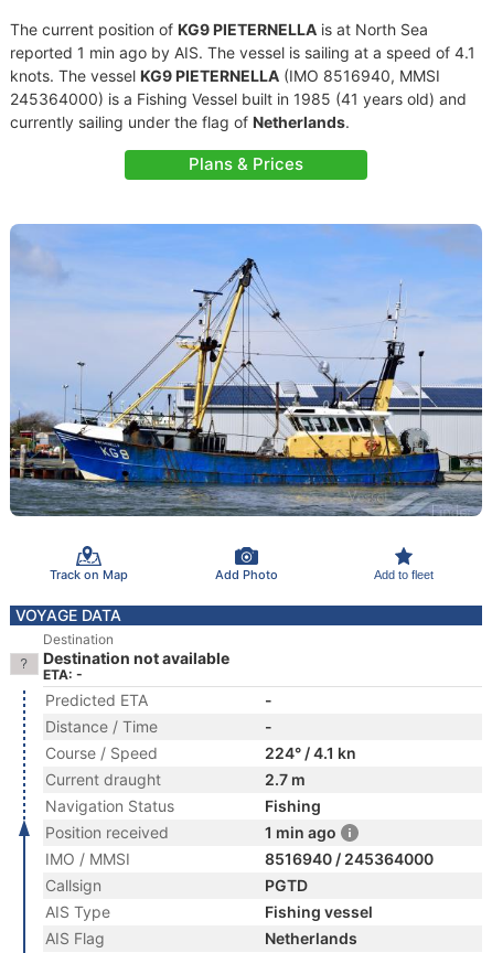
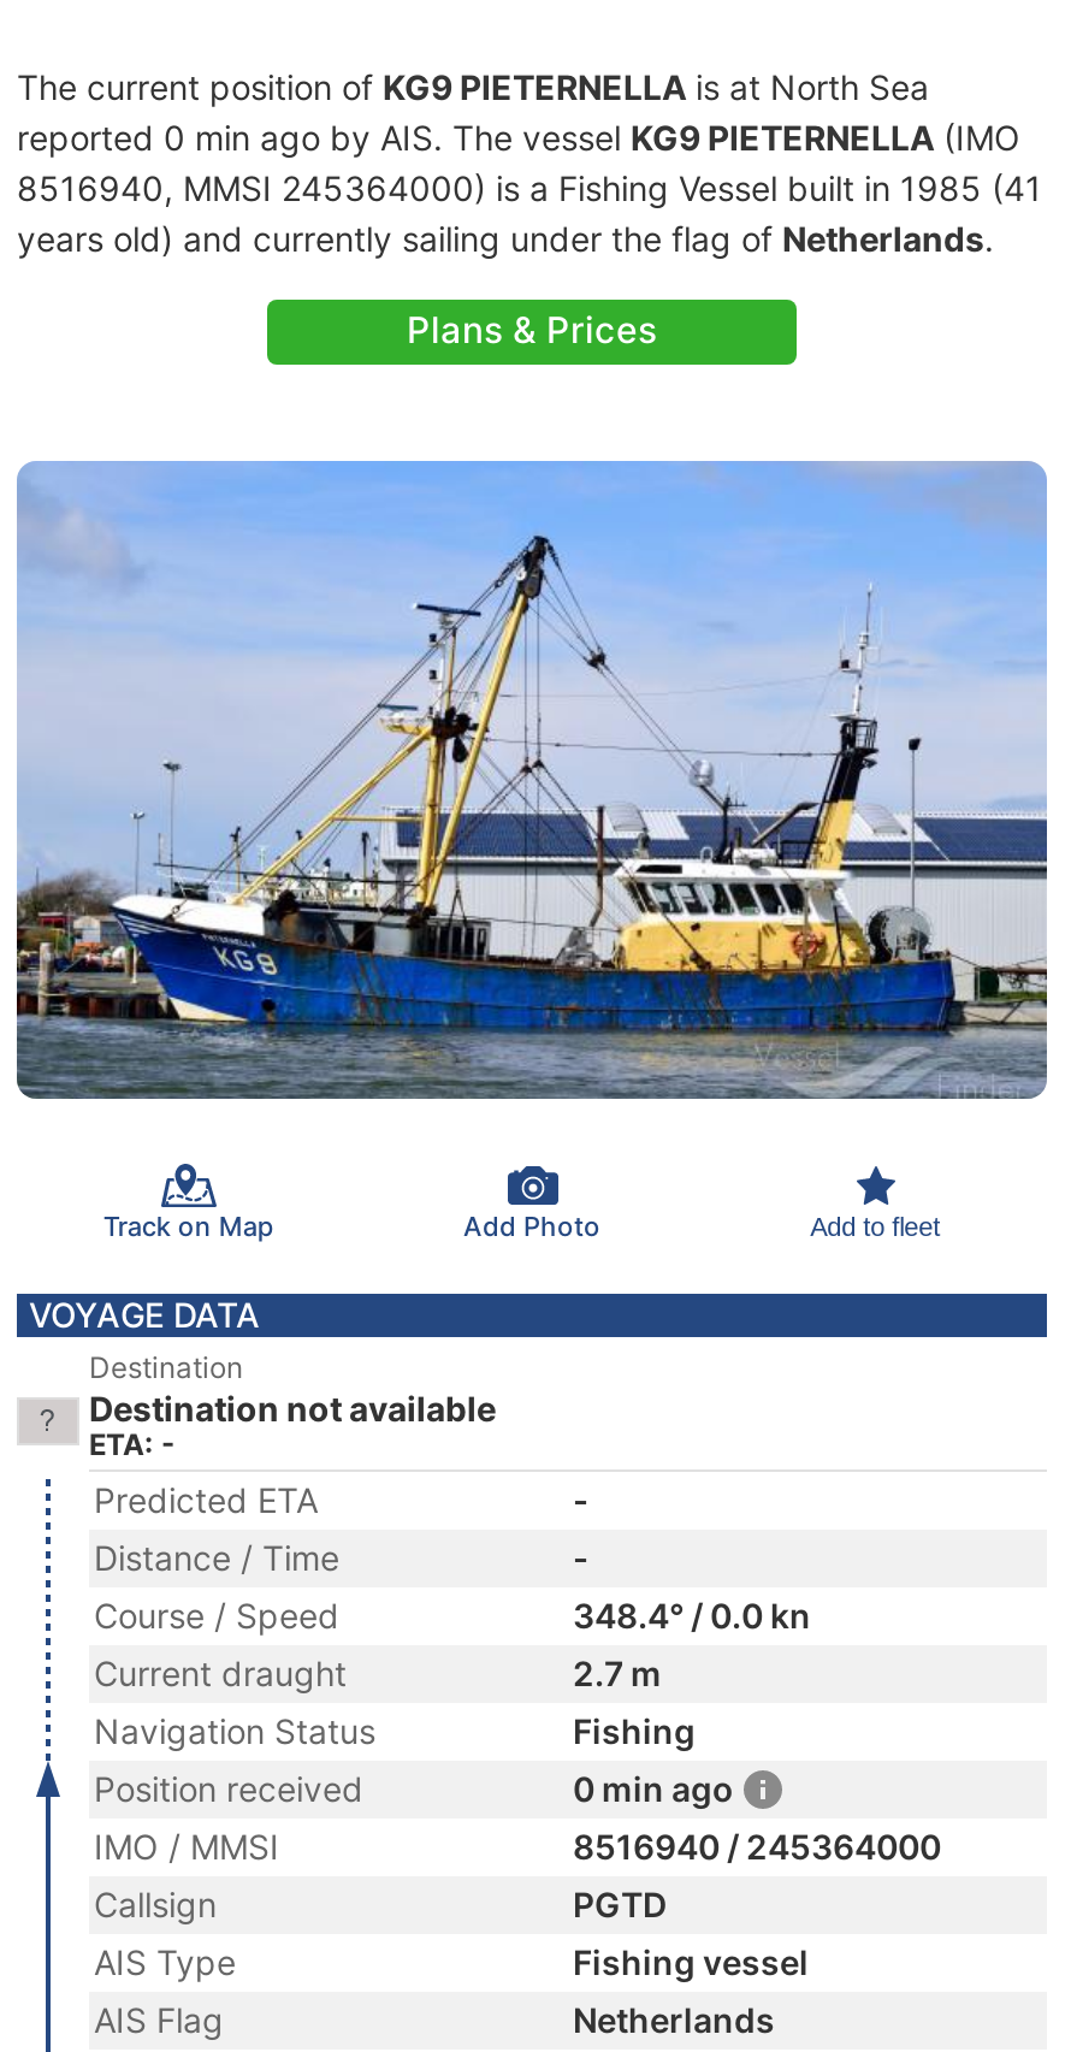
[10,43,475,131] reported 1 min ago by AIS. The vessel is sailing at a speed of 4.1 | knots. The vessel KG9 PIETERNELLA (IMO 8516940, MMSI | 245364000) is a Fishing Vessel built in 1985 (41 years old) and | currently sailing under the flag of Netherlands. -> [17,117,1042,259] reported 0 min ago by AIS. The vessel KG9 PIETERNELLA (IMO | 8516940, MMSI 245364000) is a Fishing Vessel built in 1985 (41 | years old) and currently sailing under the flag of Netherlands.
[265,743,356,762] 224° / 4.1 kn -> [573,1595,811,1636] 348.4° / 0.0 kn
[265,823,336,842] 1 min ago -> [573,1768,734,1809] 0 min ago

